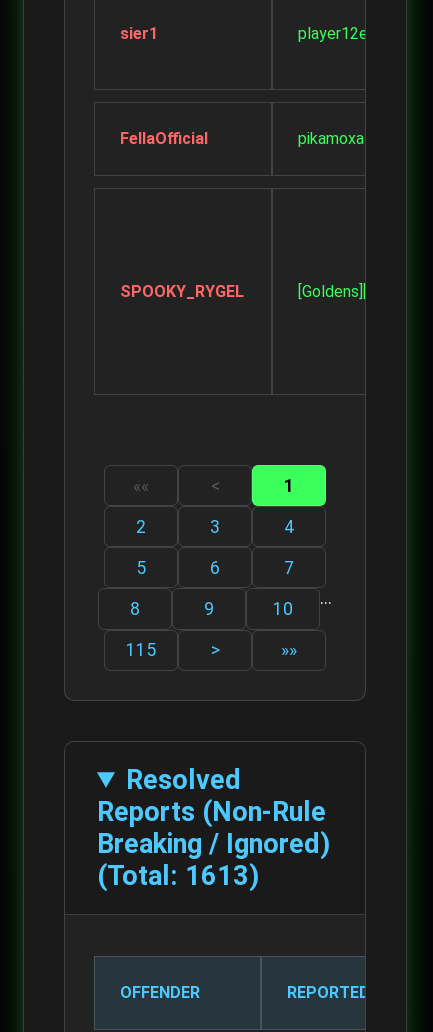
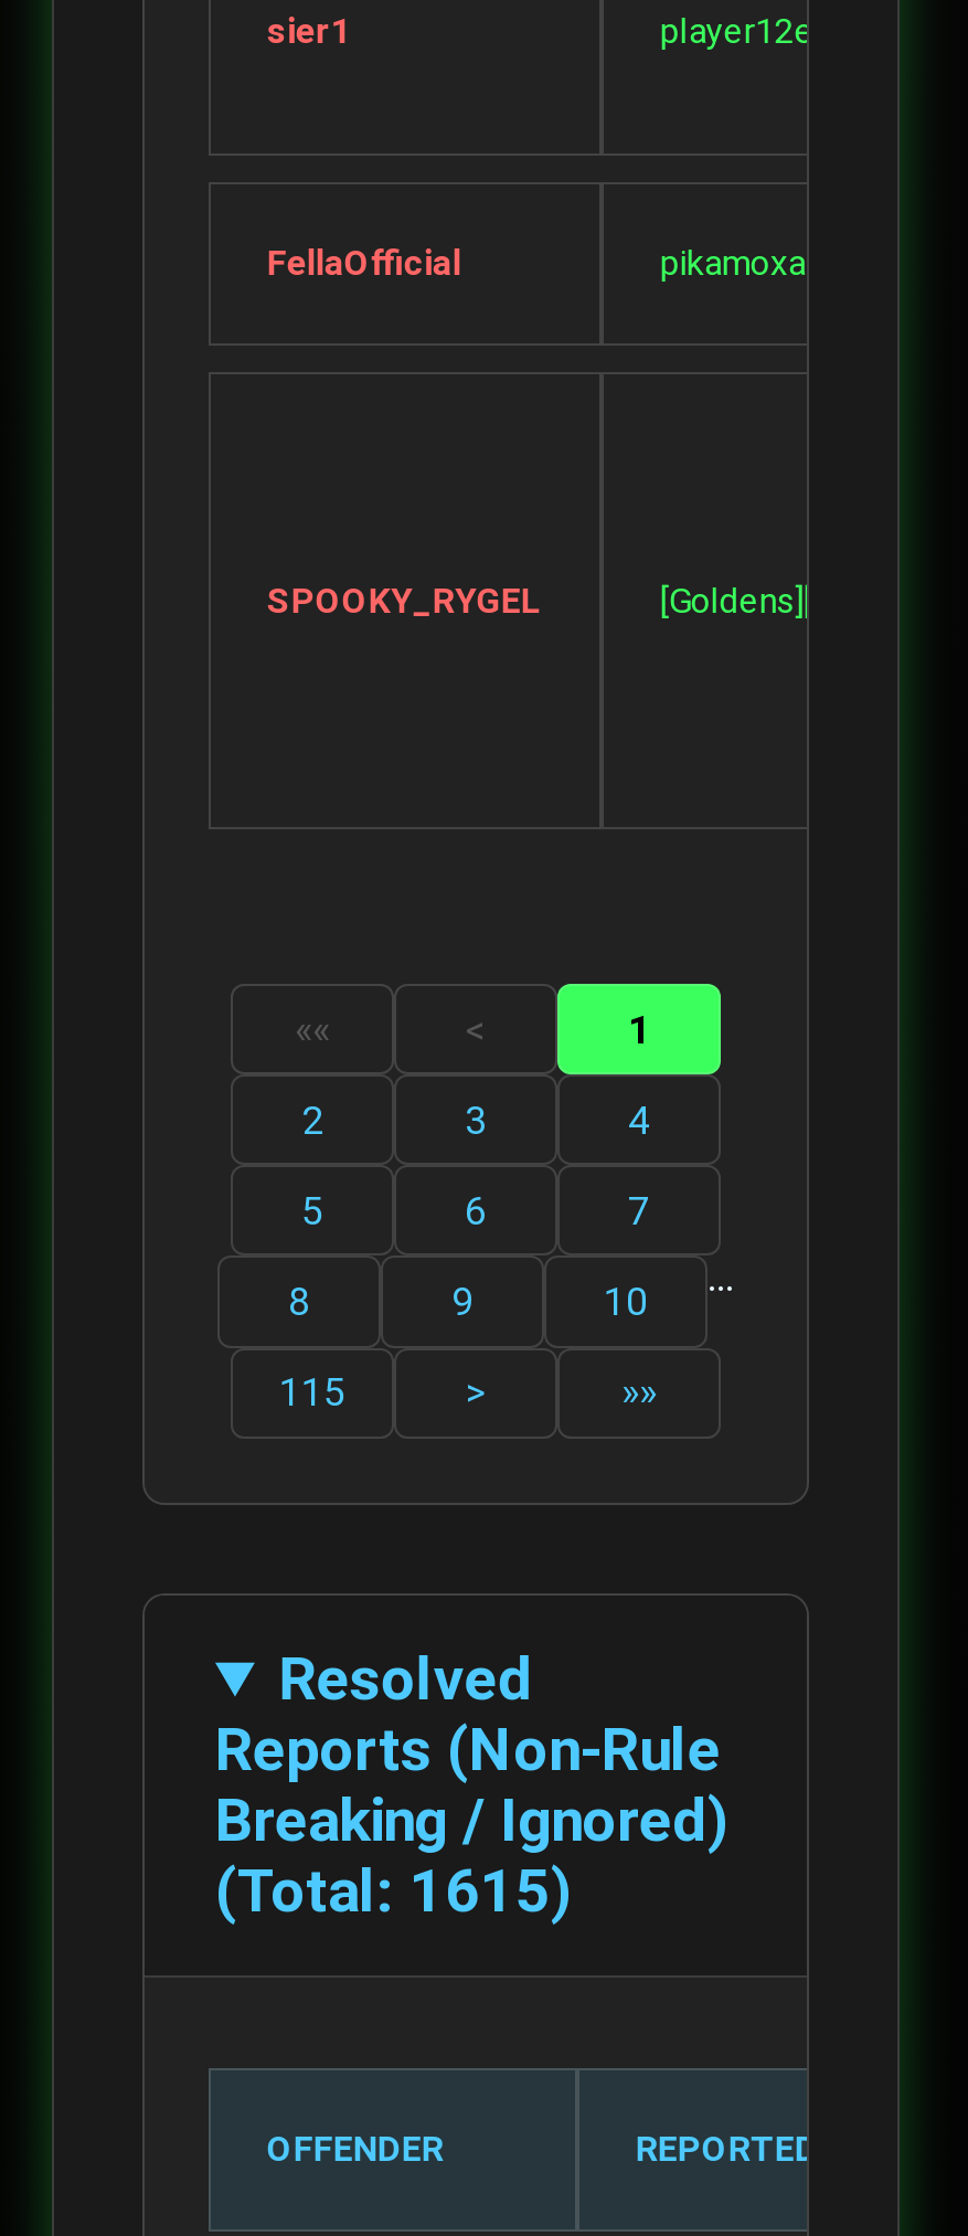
[97,860,259,892] (Total: 1613) -> [215,1856,573,1927] (Total: 1615)

